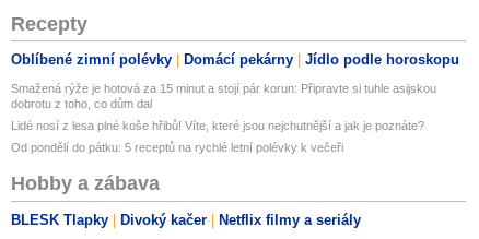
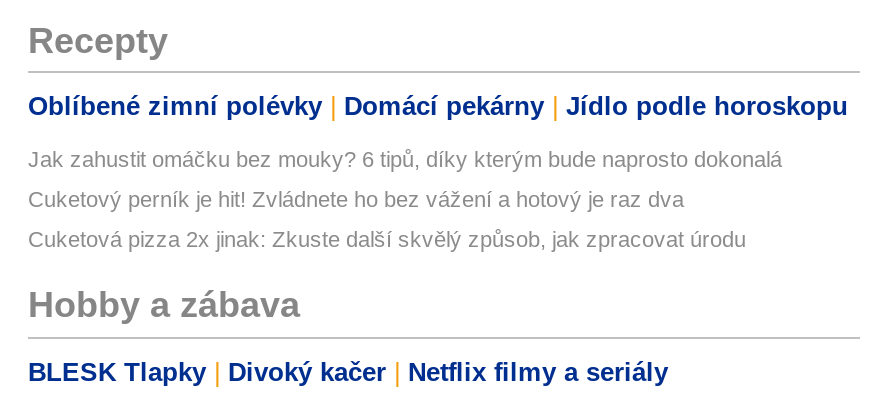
[11,82,436,111] Smažená rýže je hotová za 15 minut a stojí pár korun: Připravte si tuhle asijskou | dobrotu z toho, co dům dal -> [28,148,782,172] Jak zahustit omáčku bez mouky? 6 tipů, díky kterým bude naprosto dokonalá
[11,119,424,132] Lidé nosí z lesa plné koše hřibů! Víte, které jsou nejchutnější a jak je poznáte? -> [28,188,684,212] Cuketový perník je hit! Zvládnete ho bez vážení a hotový je raz dva
[11,141,343,154] Od pondělí do pátku: 5 receptů na rychlé letní polévky k večeři -> [28,228,746,252] Cuketová pizza 2x jinak: Zkuste další skvělý způsob, jak zpracovat úrodu

